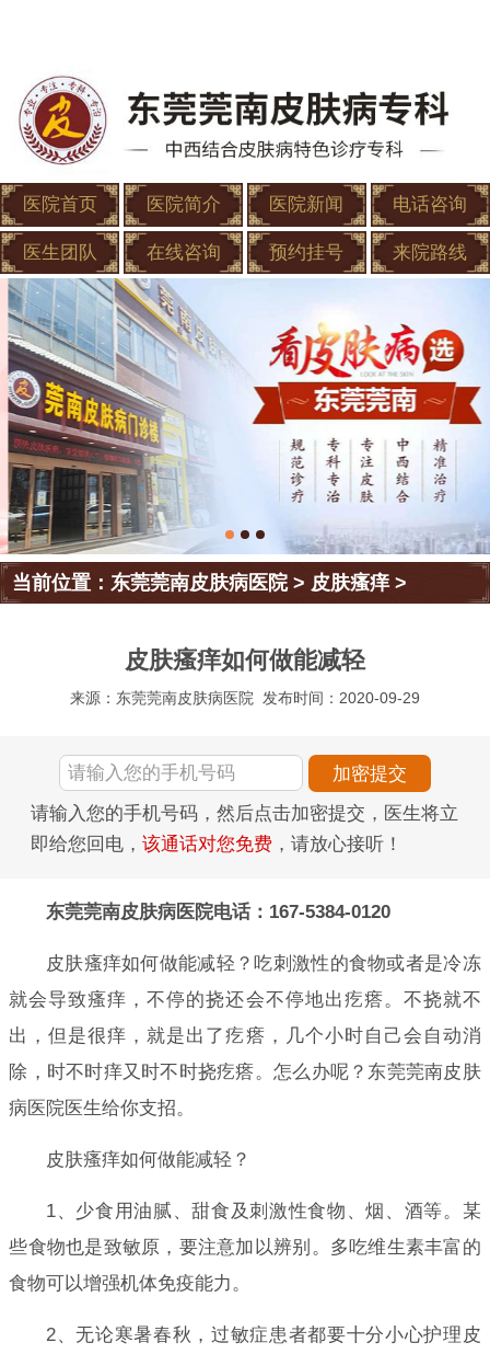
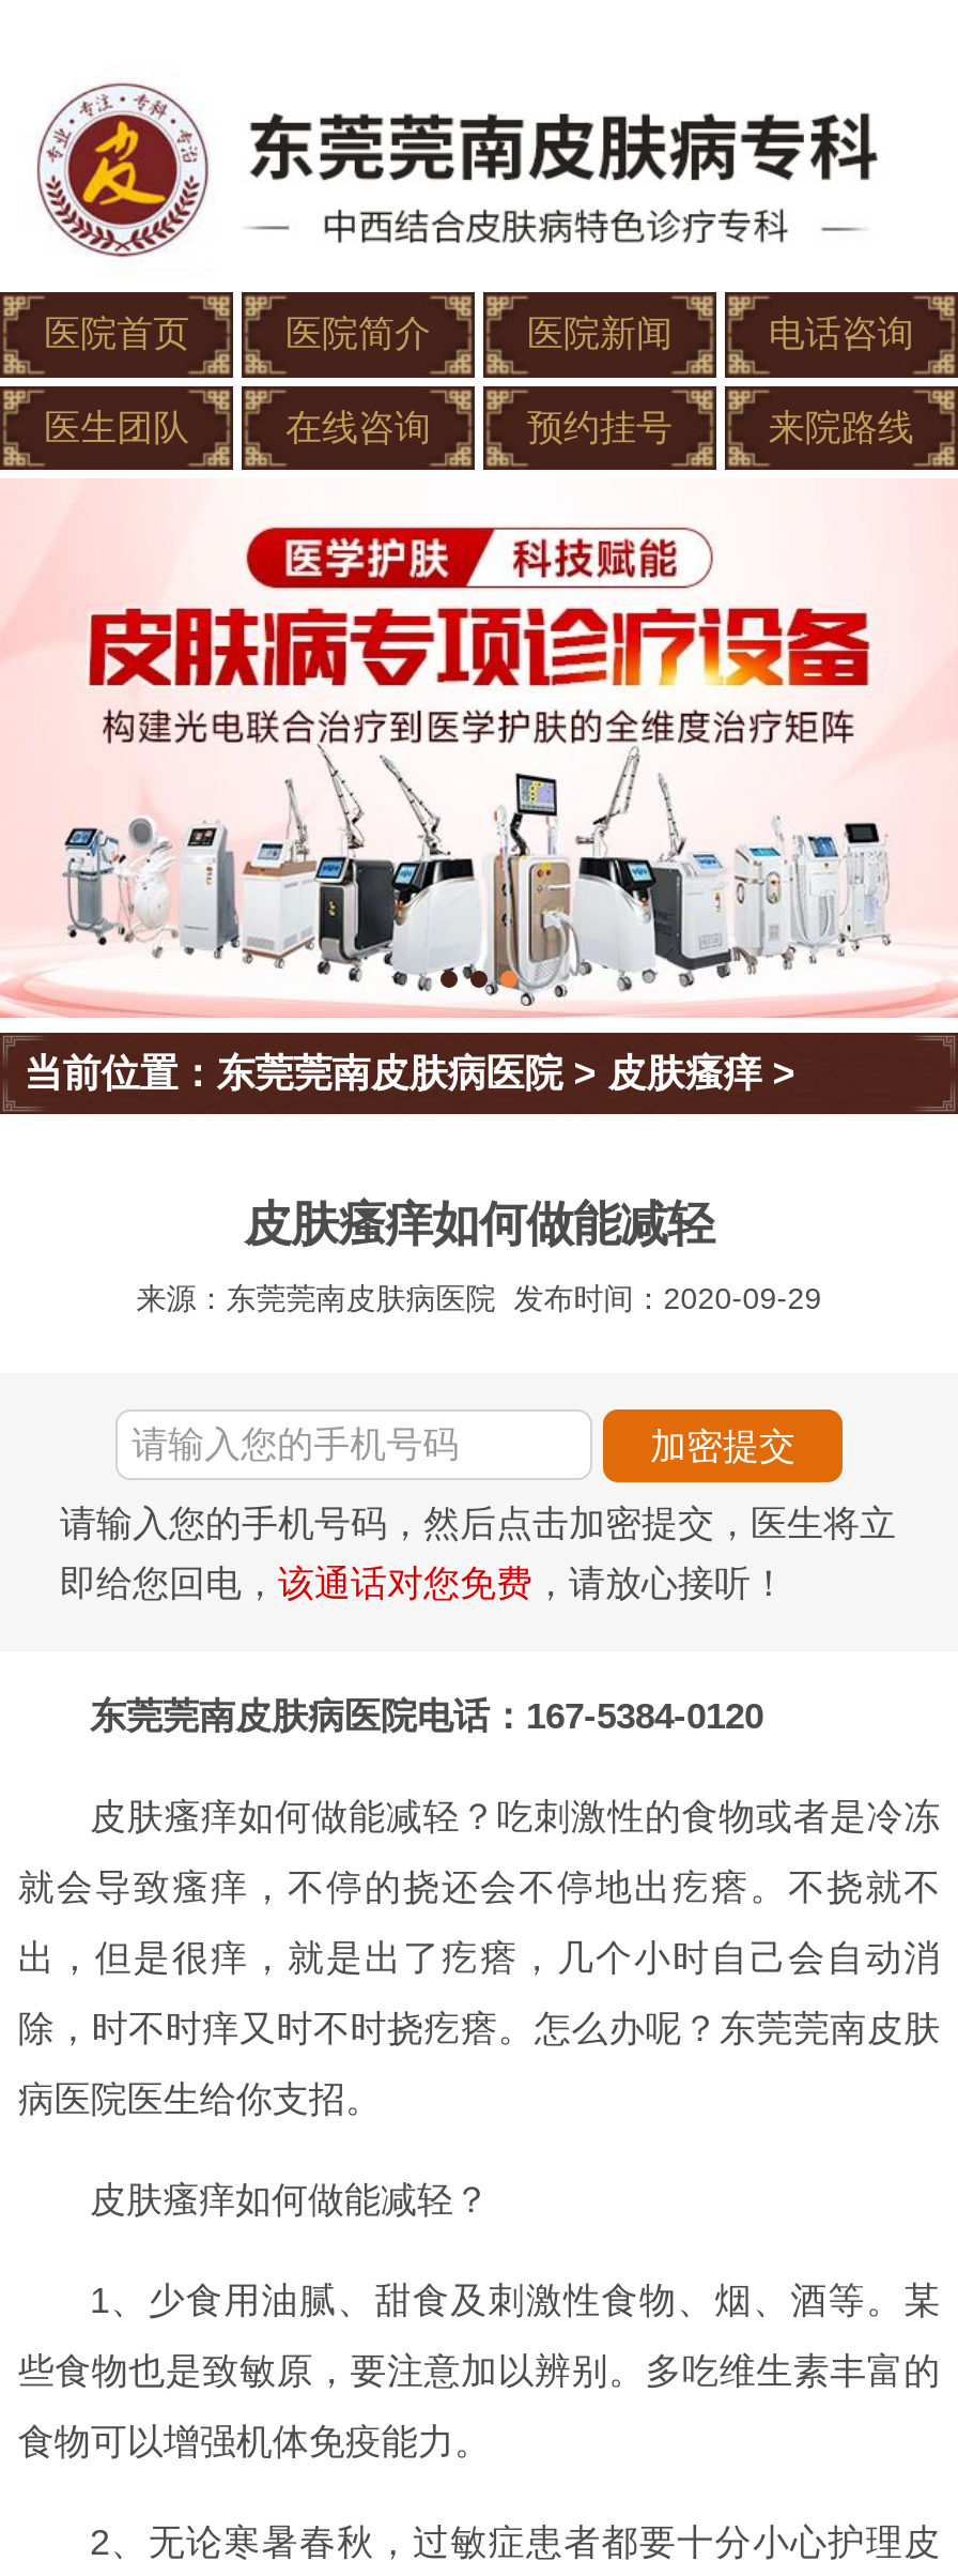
[3,277,487,555] [image] -> [6,478,952,1018] [image]

